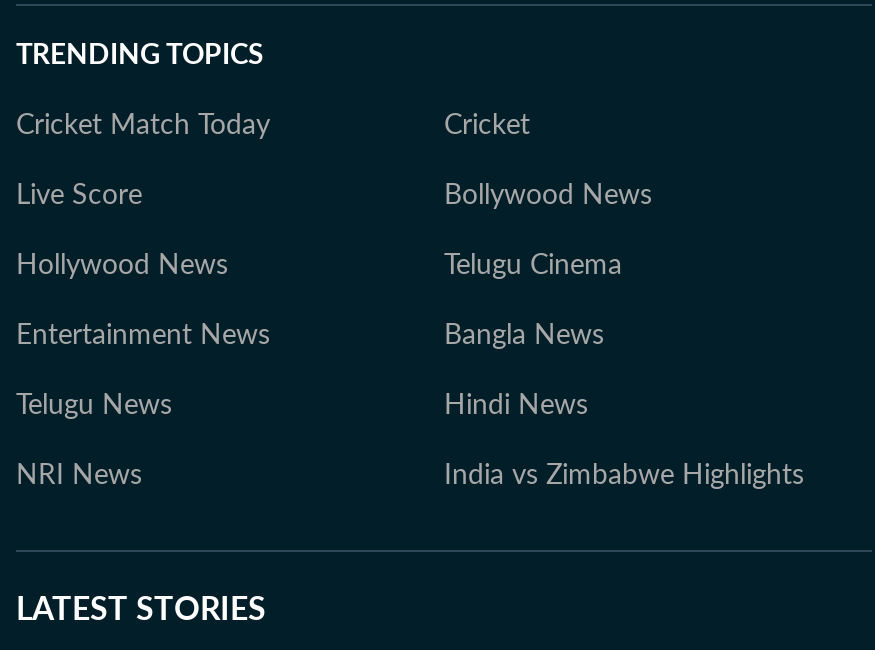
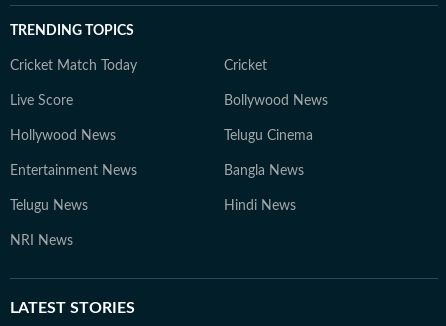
[444,462,804,490] India vs Zimbabwe Highlights -> none

